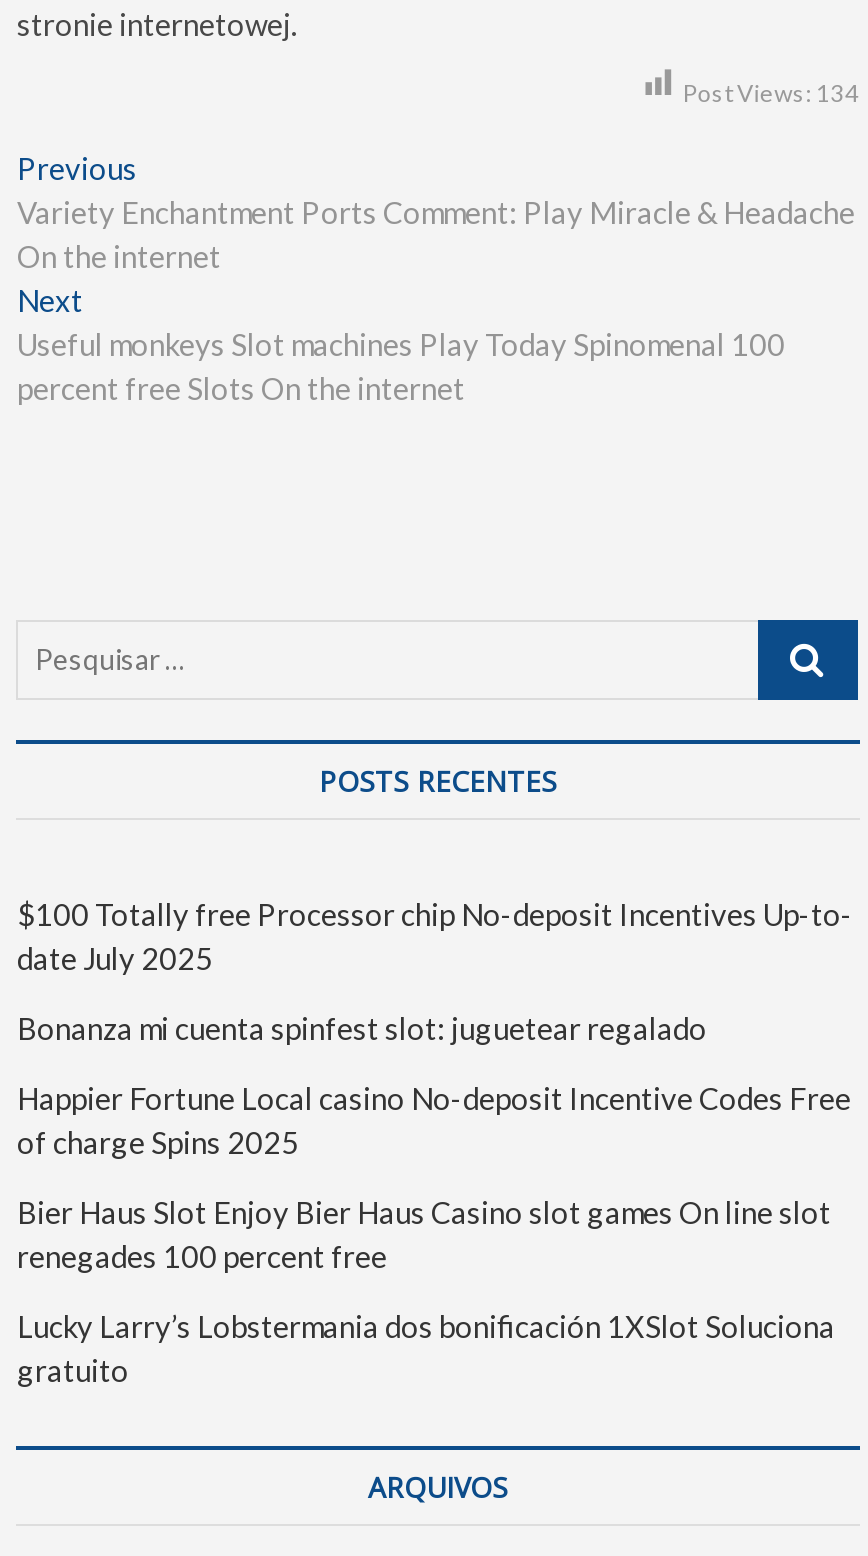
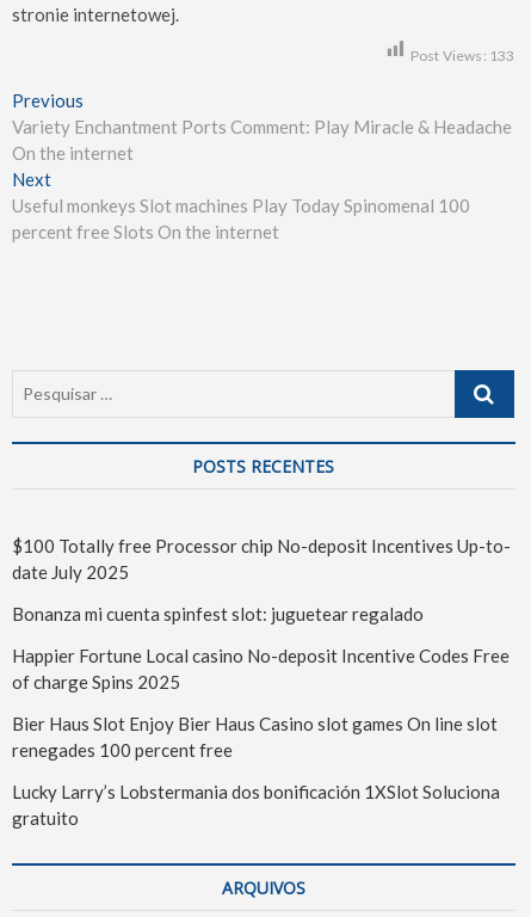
[683,77,859,107] Post Views: 134 -> [410,46,515,64] Post Views: 133

